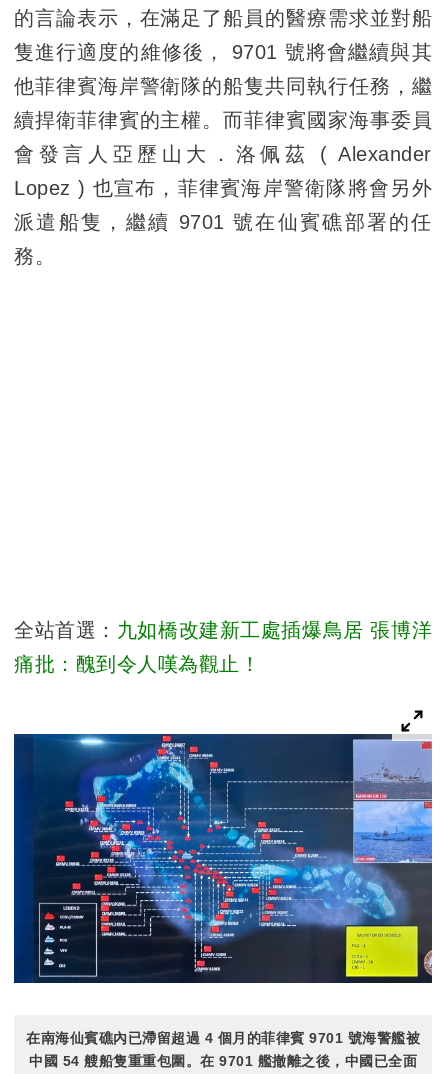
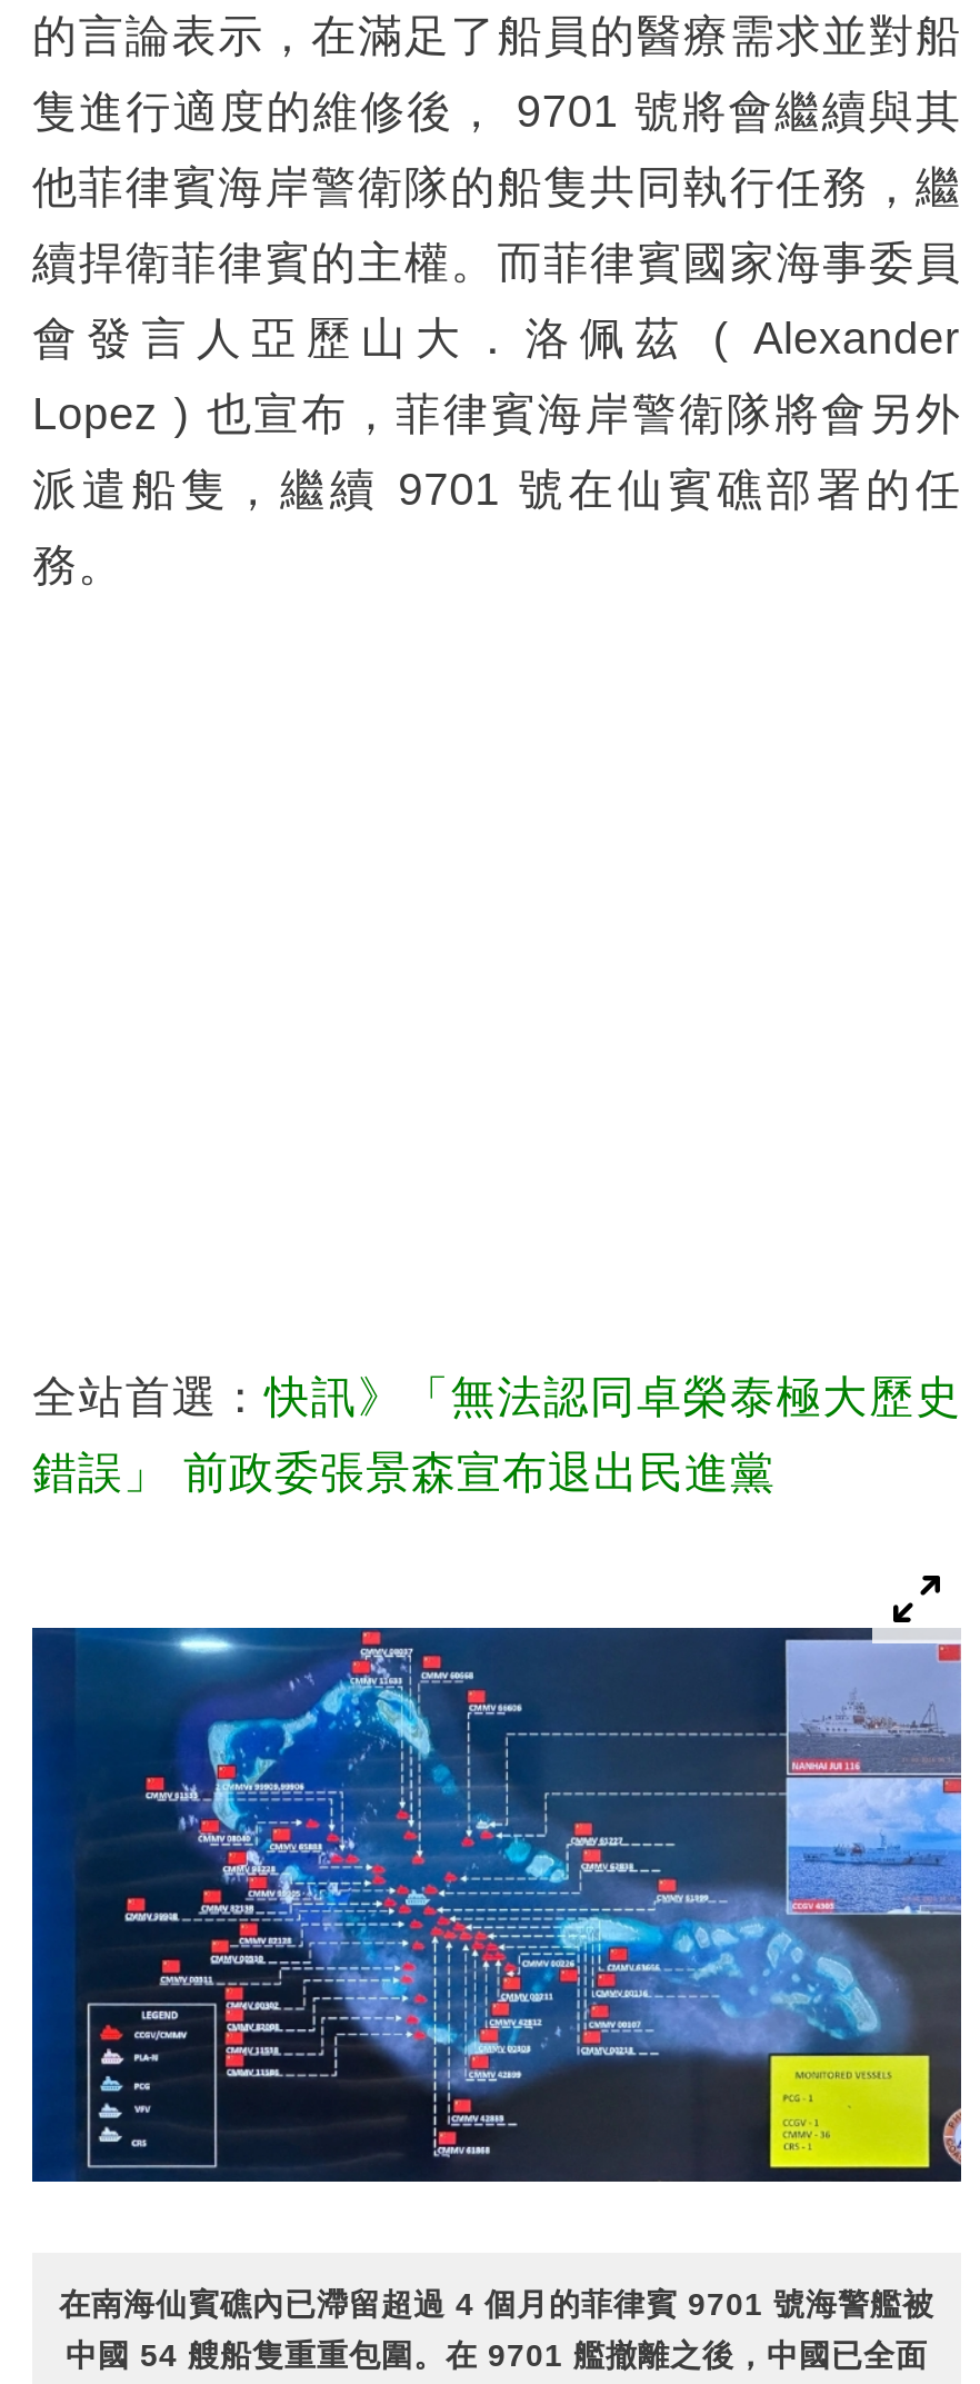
[14,619,432,641] 全站首選：九如橋改建新工處插爆鳥居 張博洋 -> [32,1373,961,1422] 全站首選：快訊》「無法認同卓榮泰極大歷史
[14,653,260,675] 痛批：醜到令人嘆為觀止！ -> [32,1448,776,1497] 錯誤」 前政委張景森宣布退出民進黨

